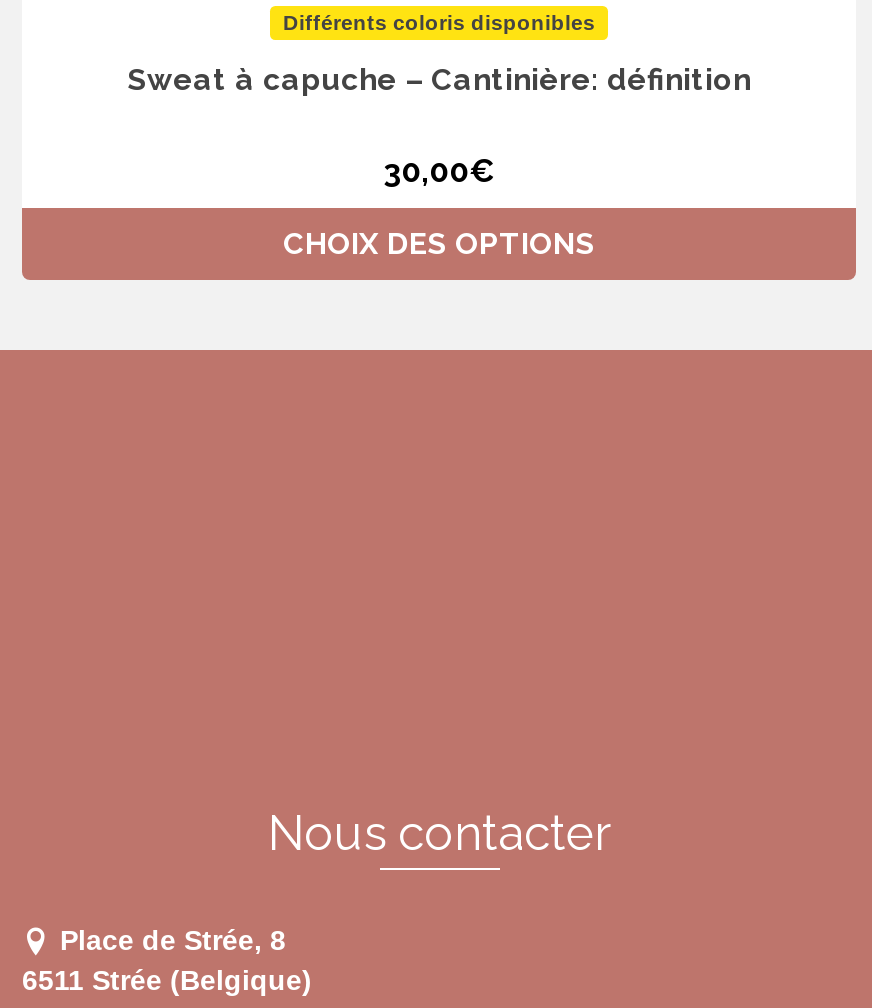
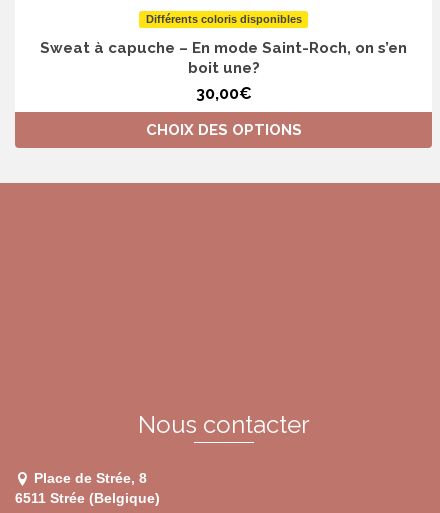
[127,61,751,97] Sweat à capuche – Cantinière: définition -> [40,39,407,77] Sweat à capuche – En mode Saint-Roch, on s’en | boit une?

